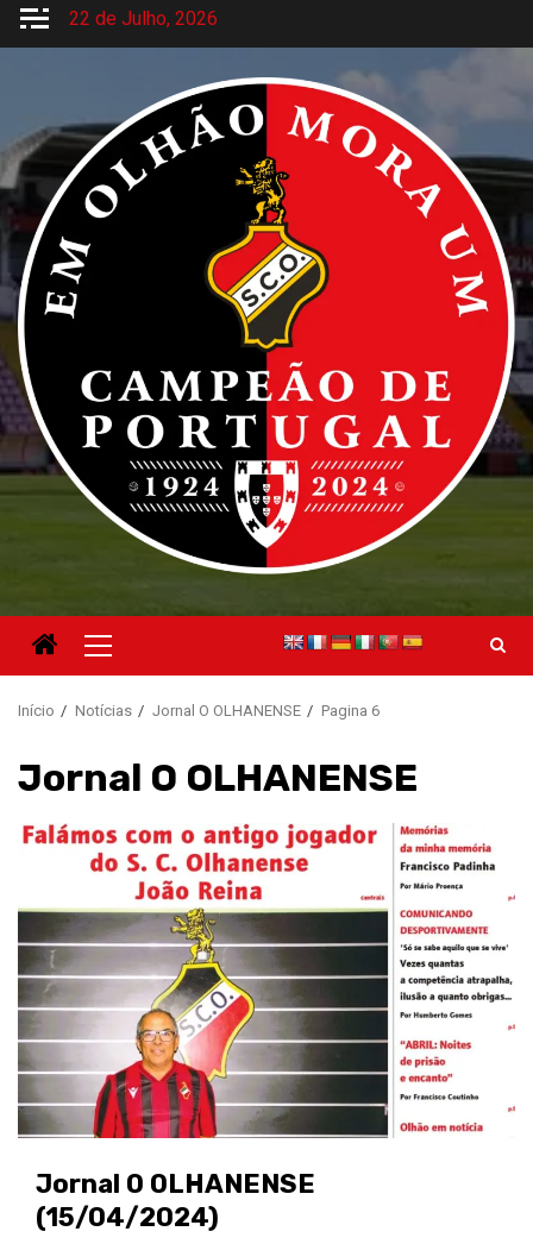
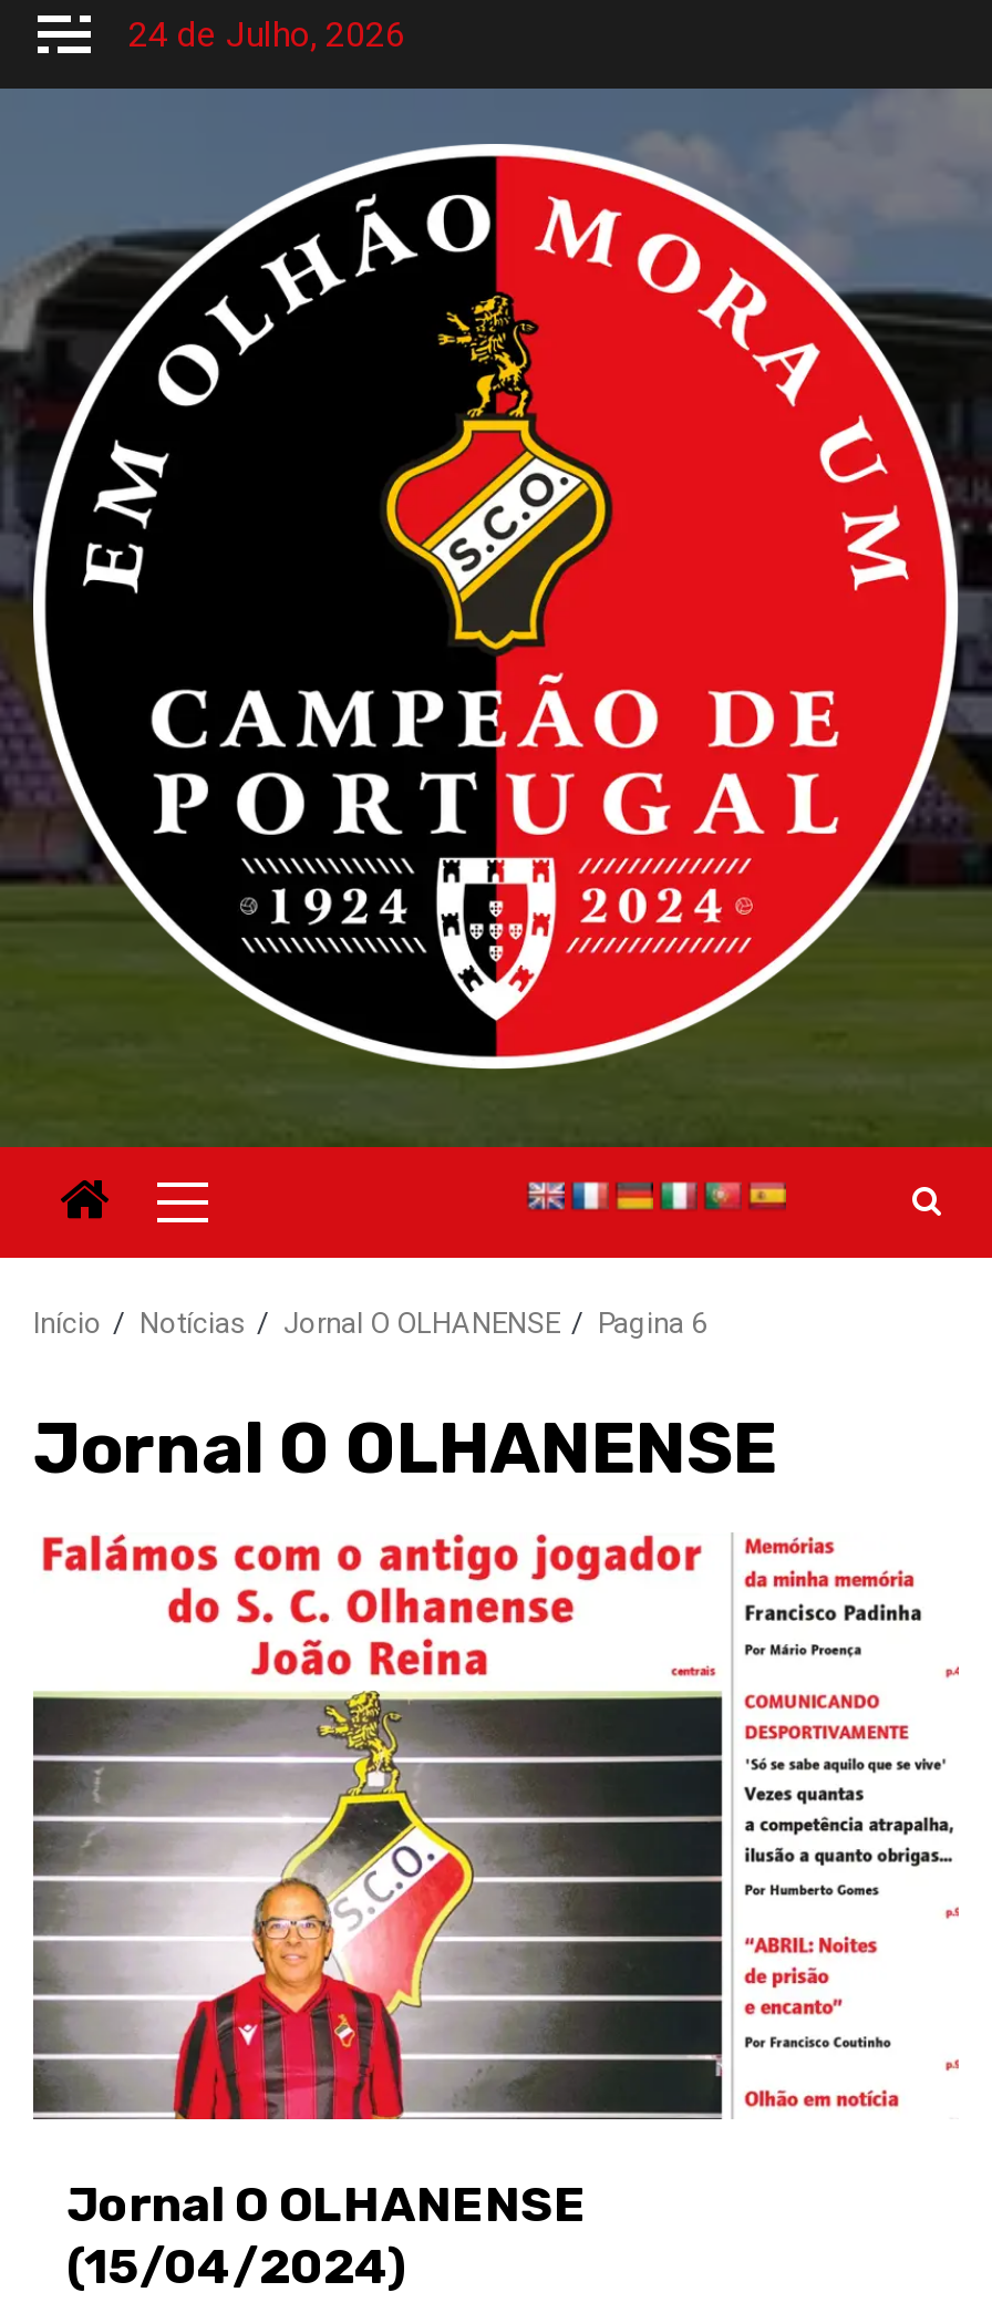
[69,7,218,30] 22 de Julho, 2026 -> [128,13,405,55] 24 de Julho, 2026

